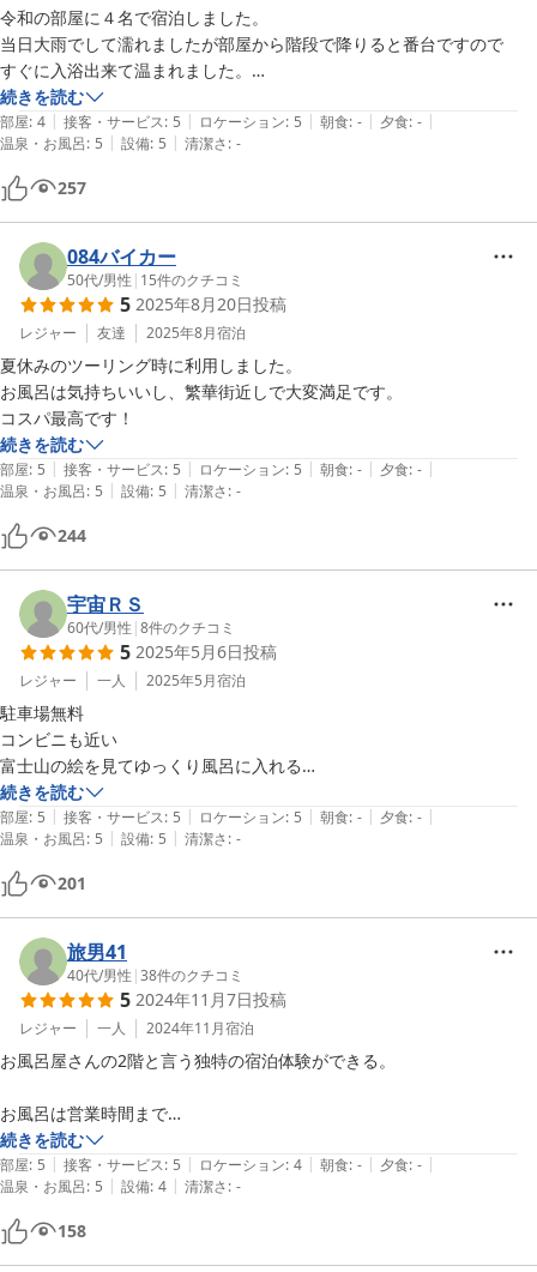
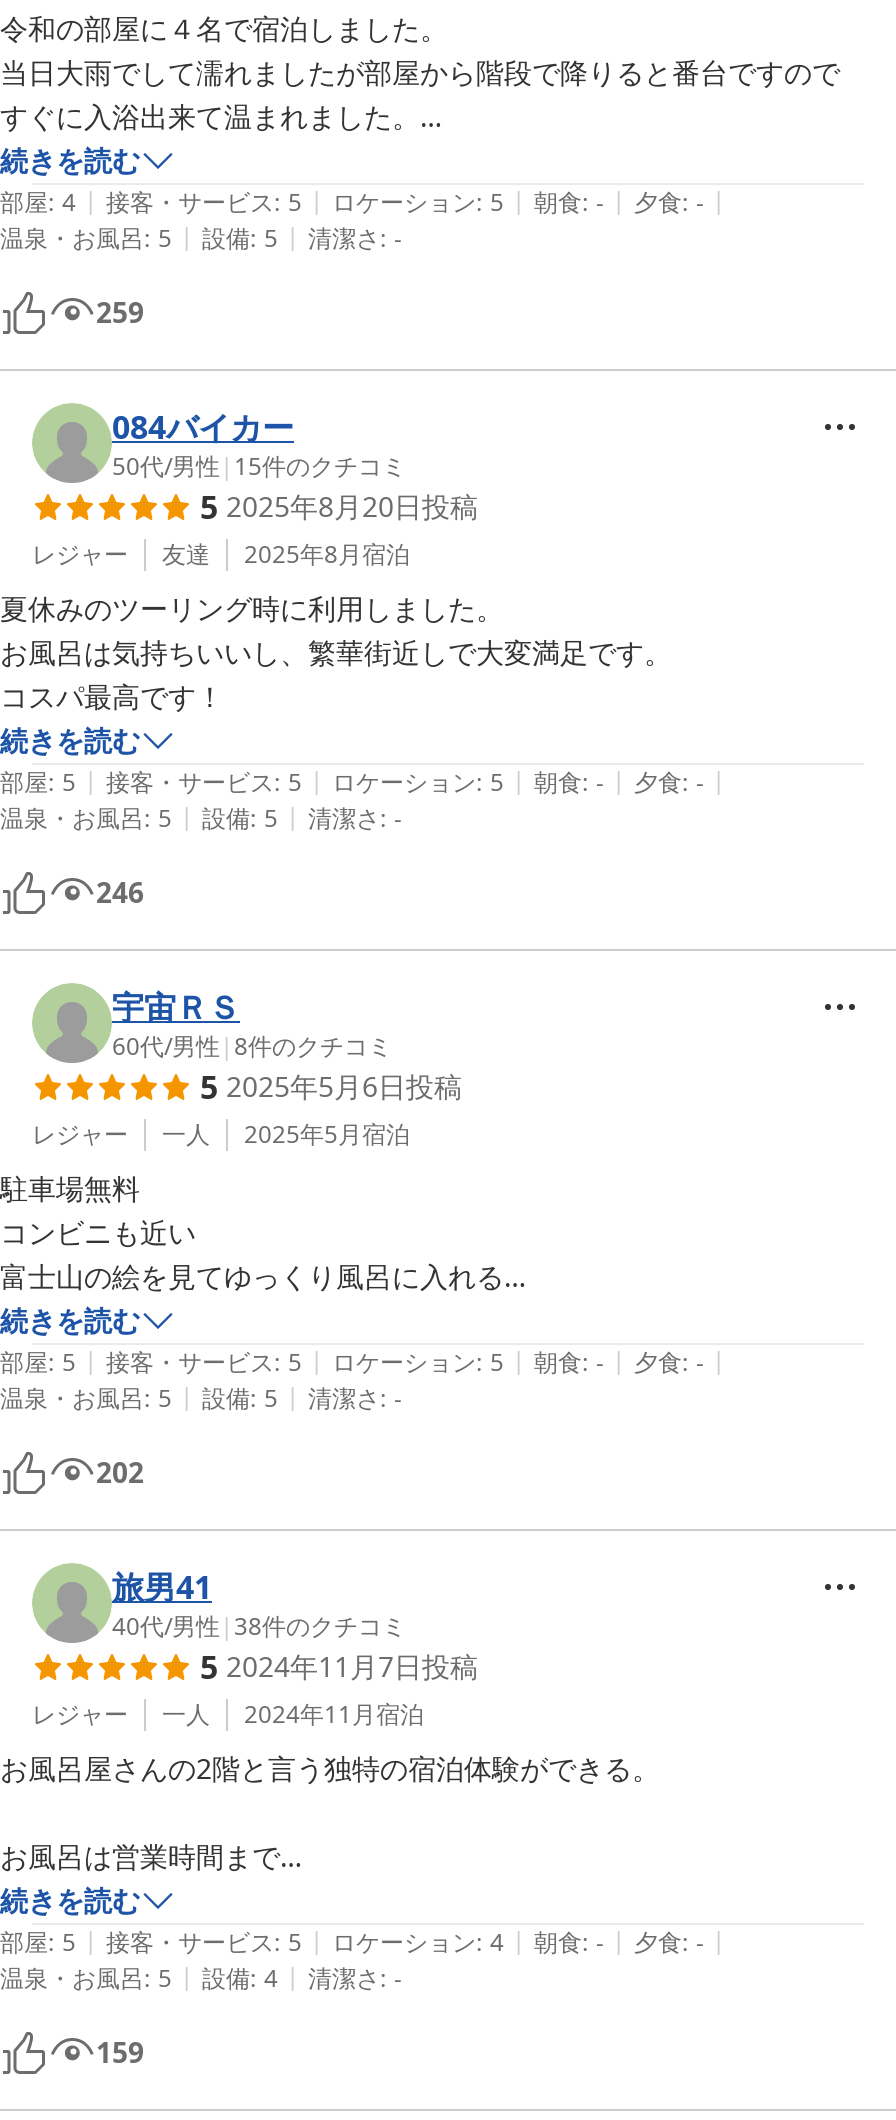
[58,176,86,199] 257 -> [96,293,144,331] 259
[58,524,86,547] 244 -> [96,873,144,911] 246
[58,872,86,894] 201 -> [96,1453,144,1491] 202
[58,1219,86,1242] 158 -> [96,2033,144,2071] 159

